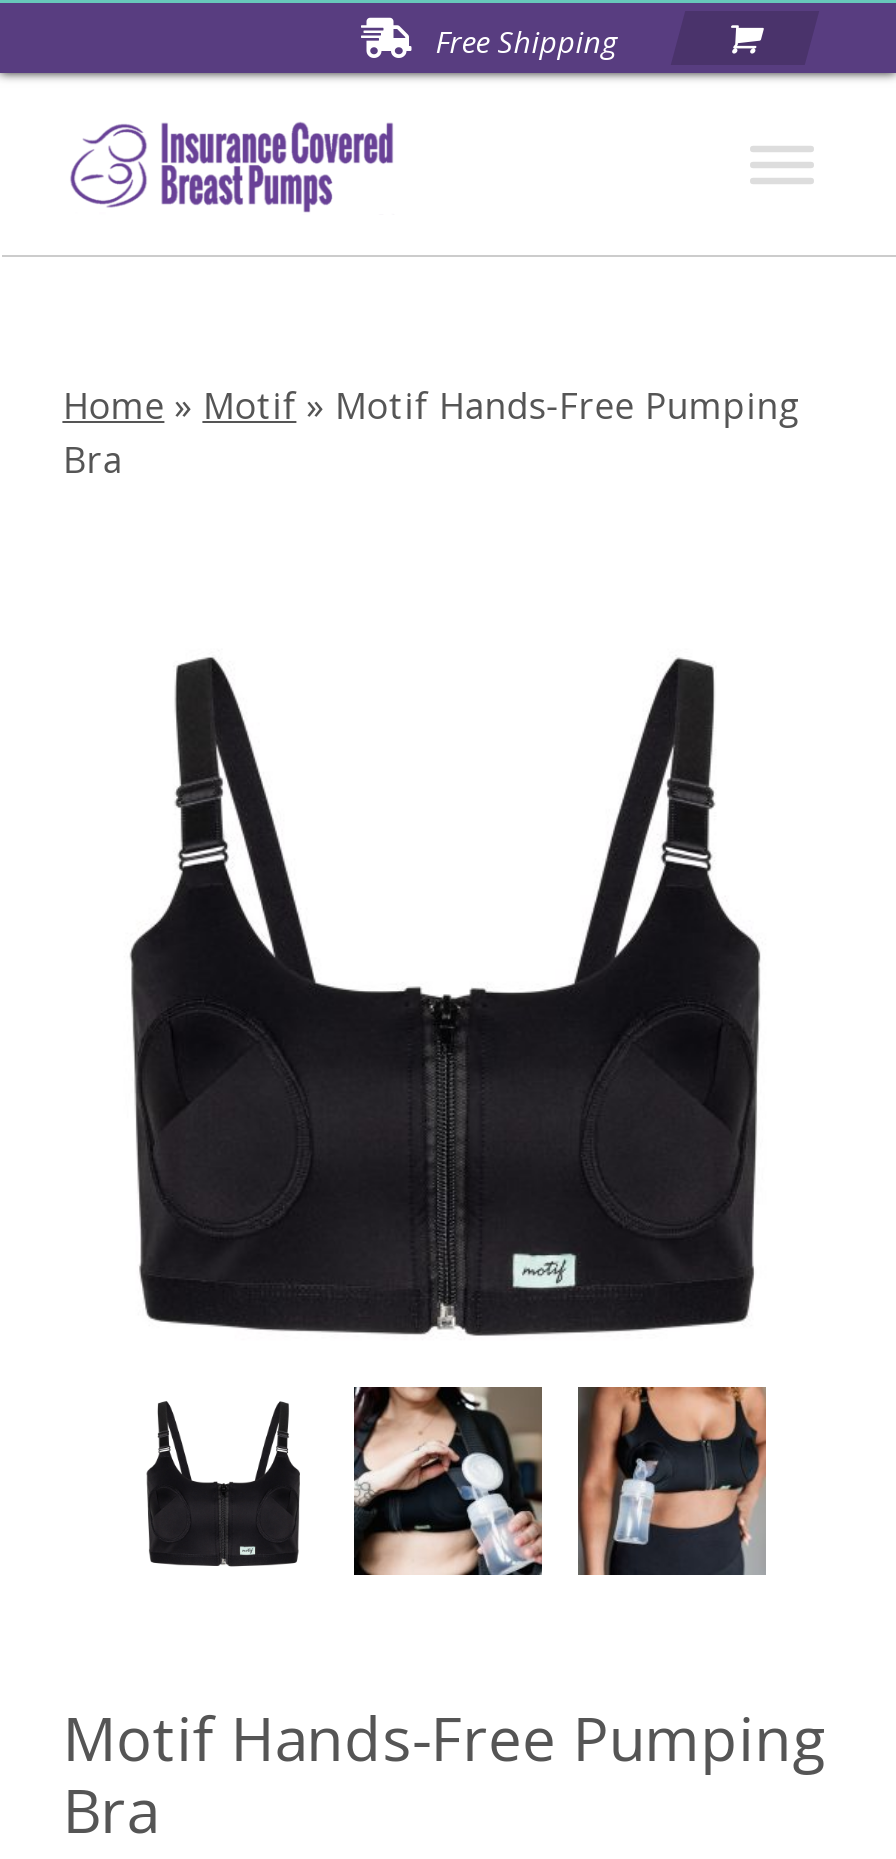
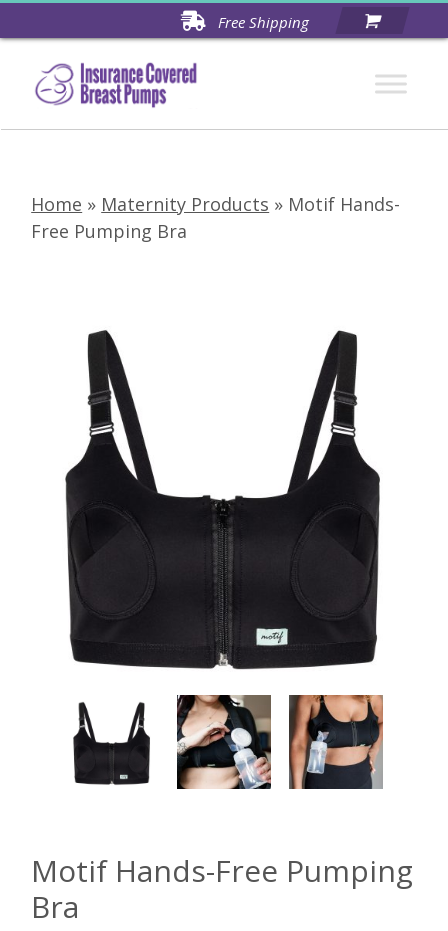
[62,381,800,483] Home» Motif» Motif Hands-Free Pumping | Bra -> [31,192,400,243] Home» Maternity Products» Motif Hands- | Free Pumping Bra

